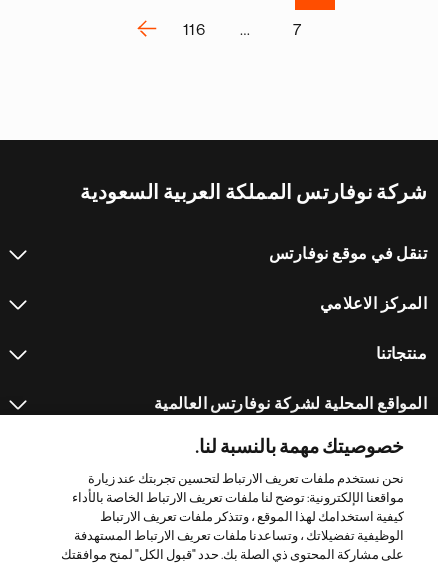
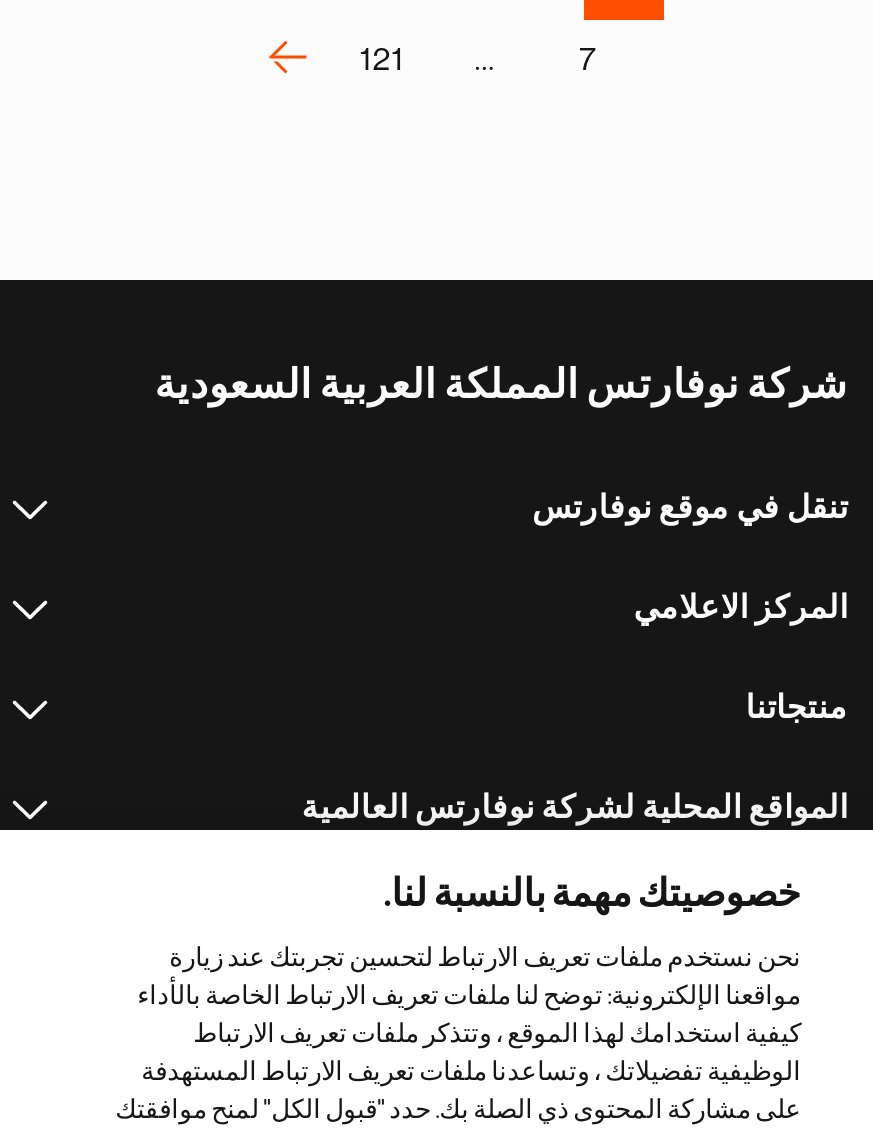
[183,22,205,38] 116 -> [360,44,404,76] 121

